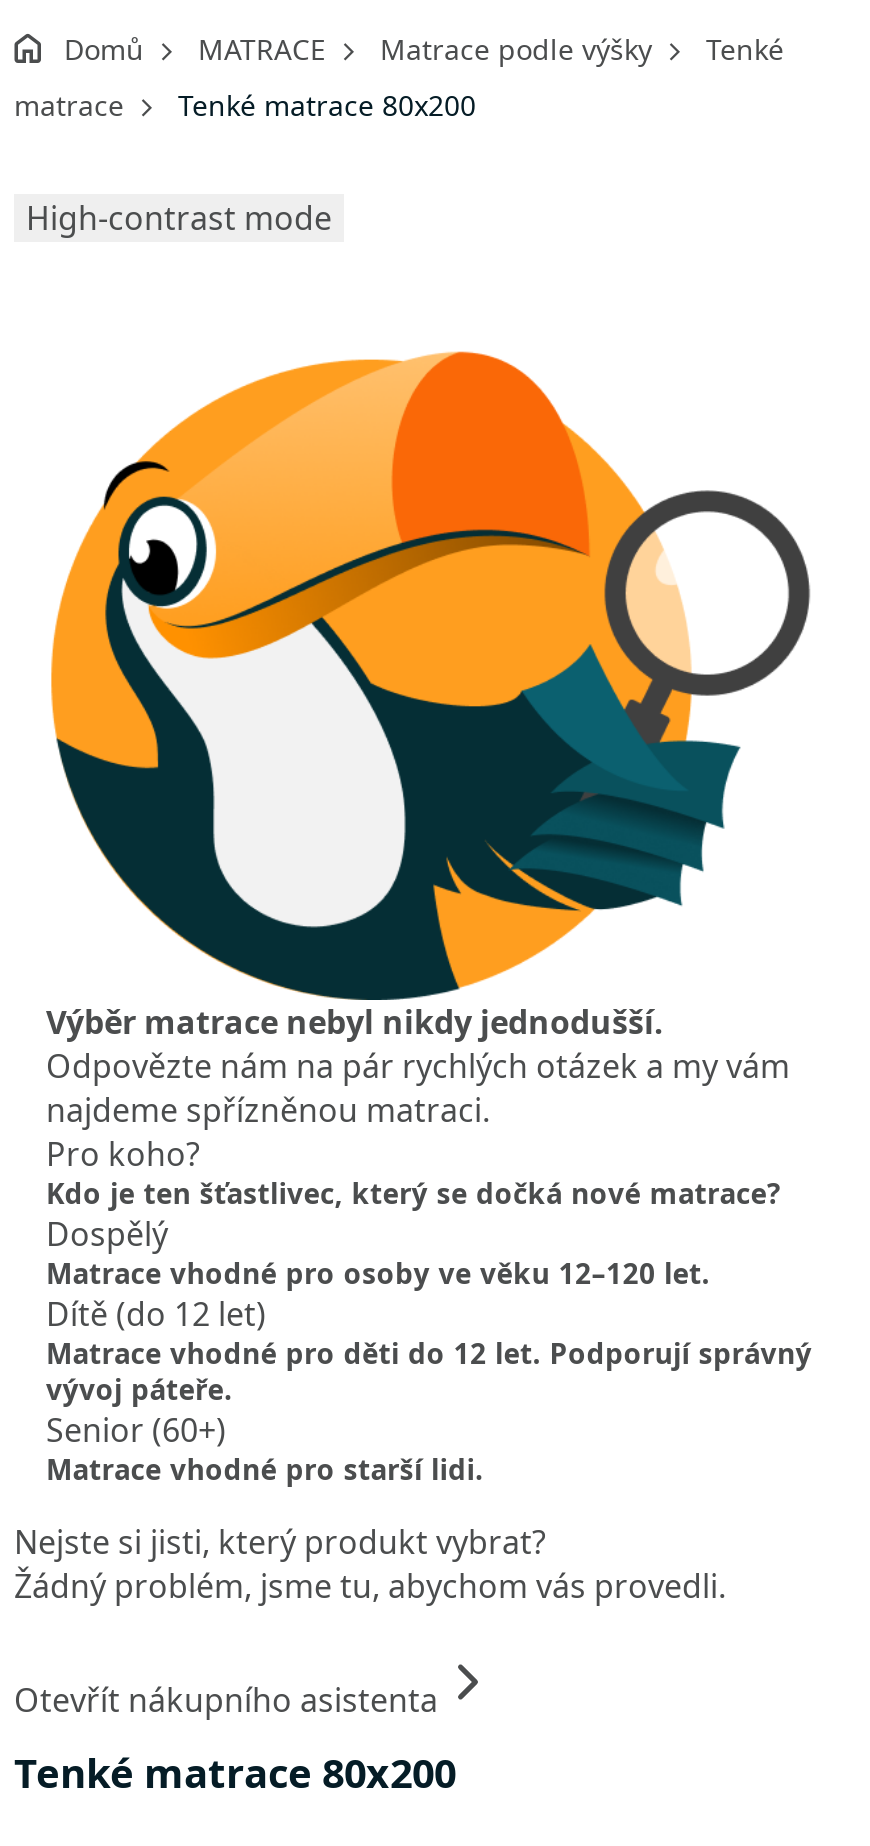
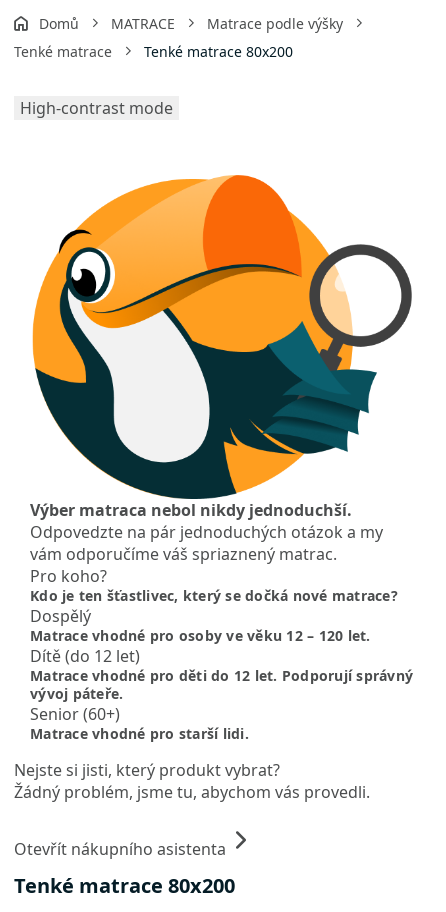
[46,1001,790,1133] Výběr matrace nebyl nikdy jednodušší. | Odpovězte nám na pár rychlých otázek a my vám | najdeme spřízněnou matraci. -> [30,499,383,565] Výber matraca nebol nikdy jednoduchší. | Odpovedzte na pár jednoduchých otázok a my | vám odporučíme váš spriaznený matrac.
[46,1255,710,1293] Matrace vhodné pro osoby ve věku 12–120 let. -> [30,626,370,645] Matrace vhodné pro osoby ve věku 12 – 120 let.

